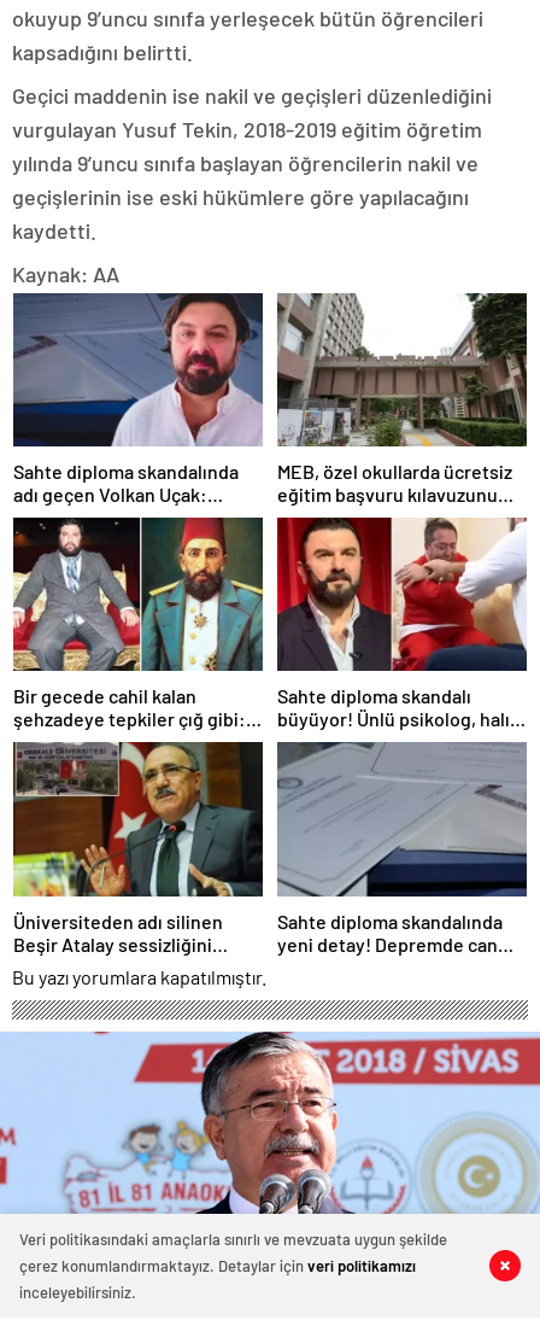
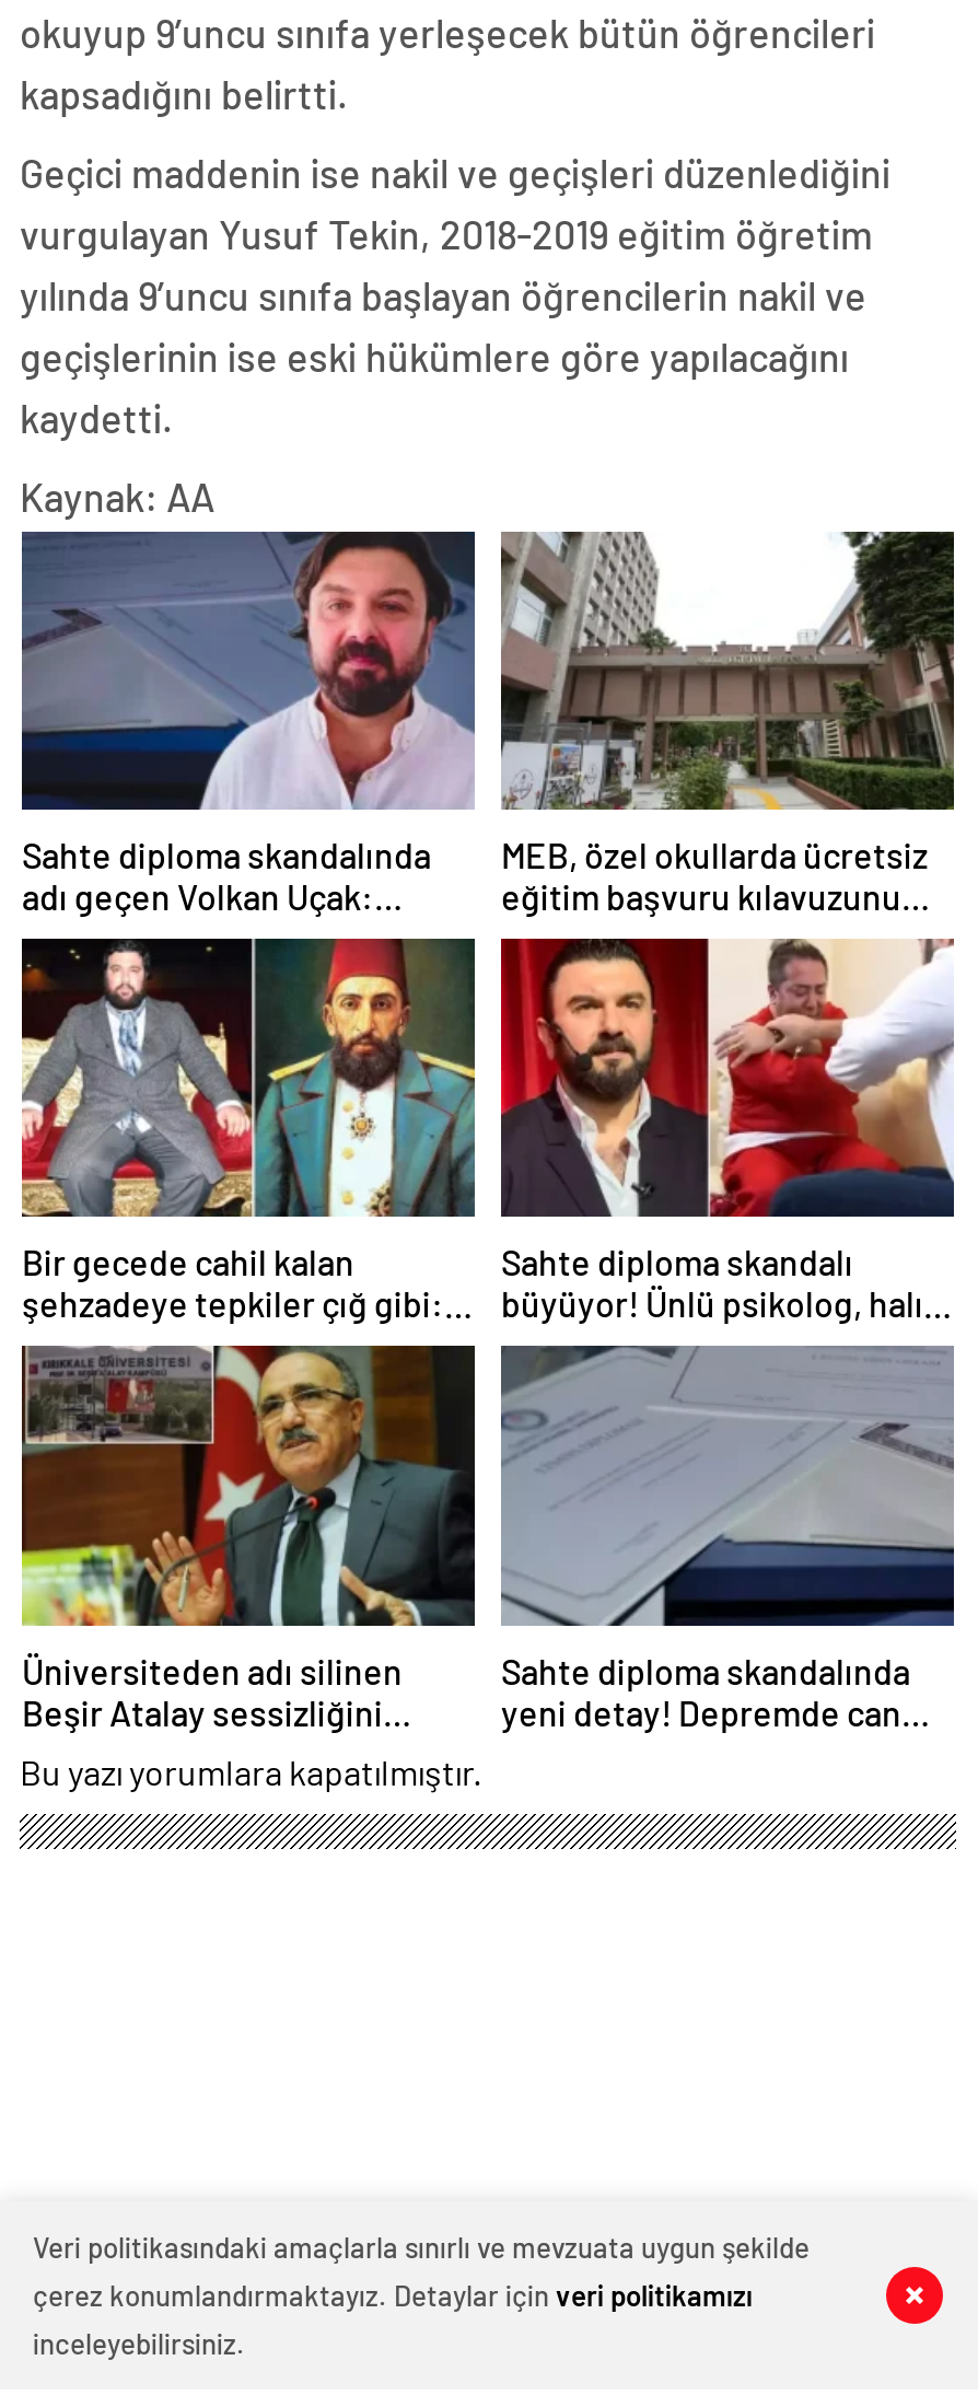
[4,1030,536,1215] [image] -> none

